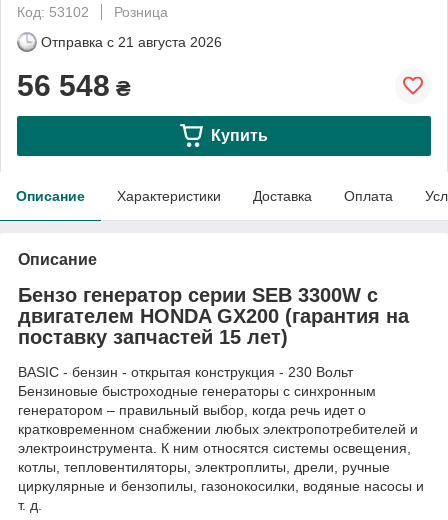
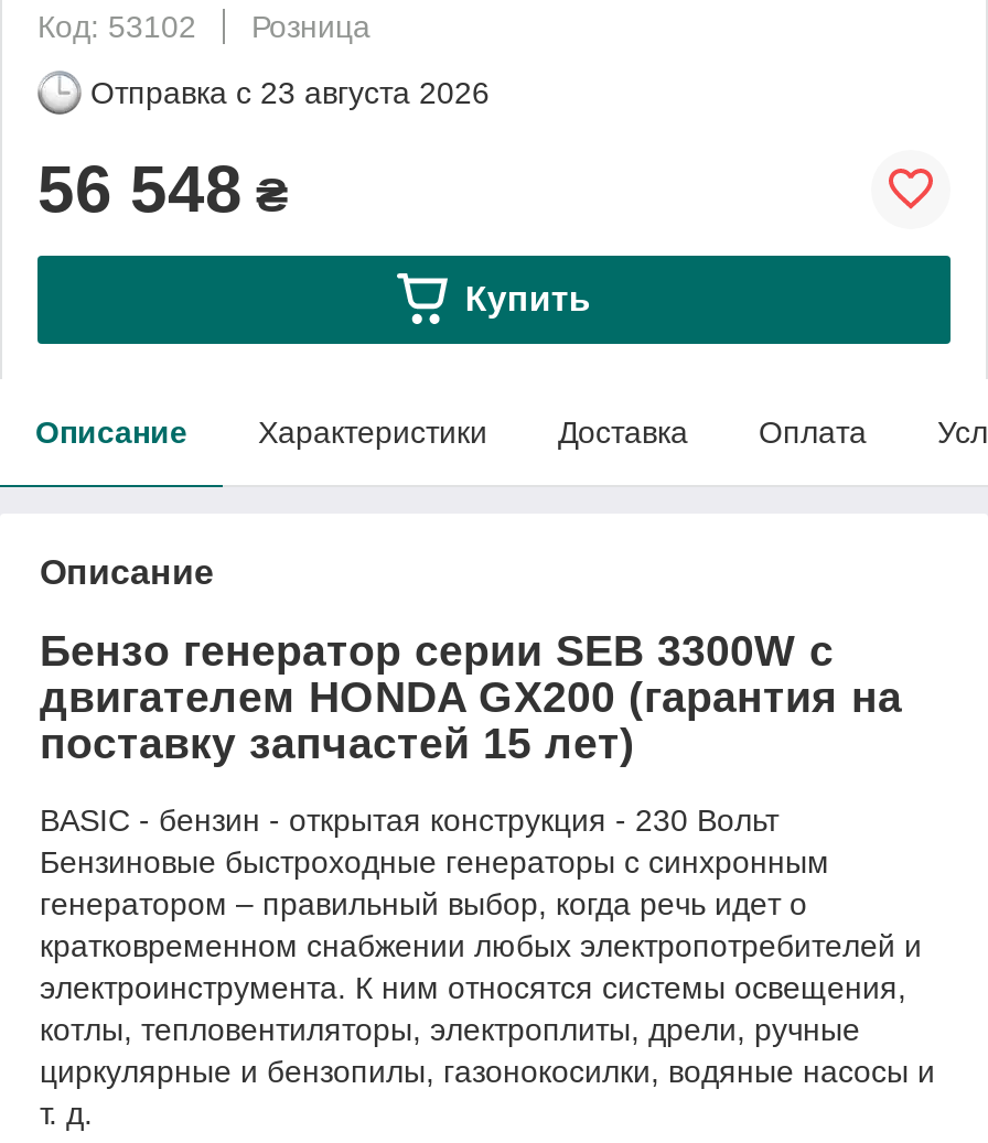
[41,34,222,50] Отправка с 21 августа 2026 -> [90,75,490,110] Отправка с 23 августа 2026

